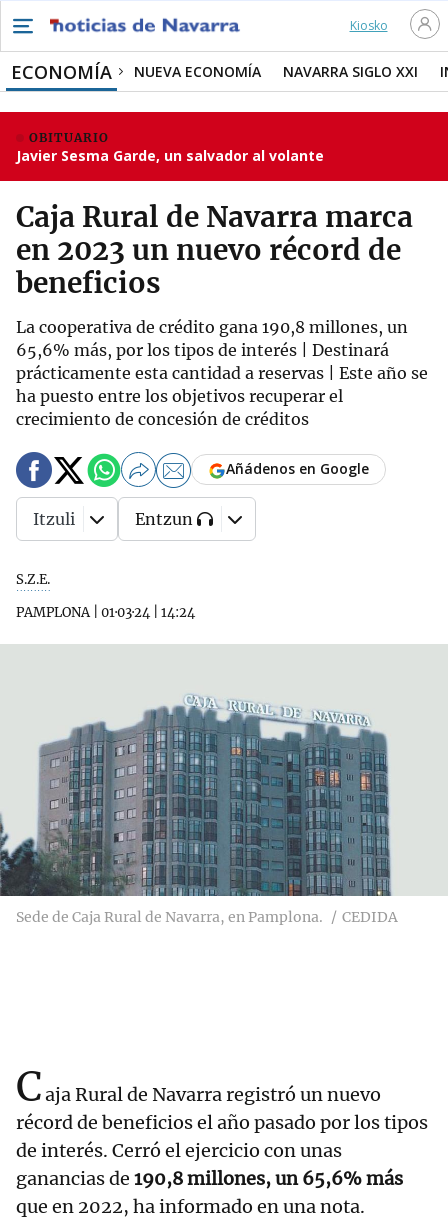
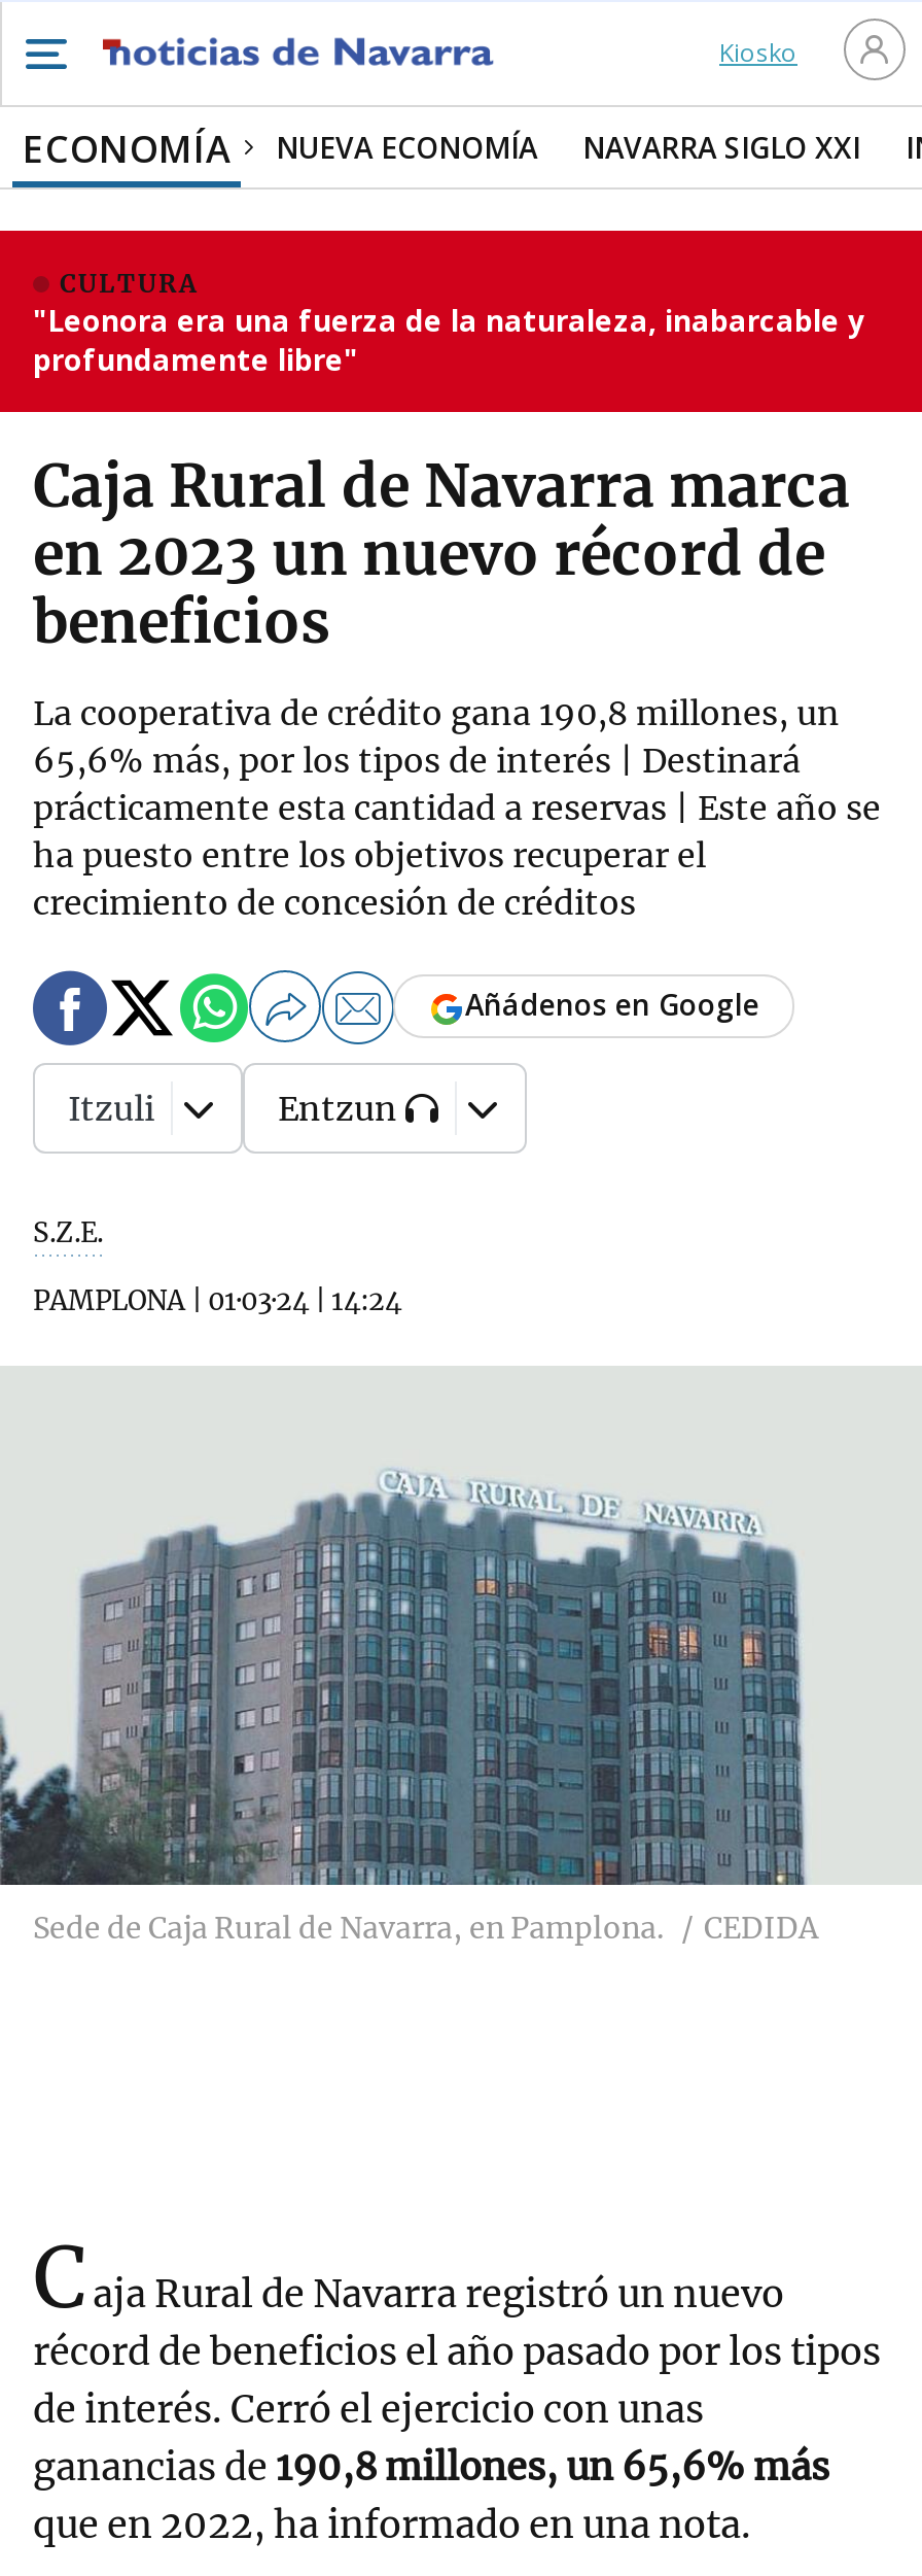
[16,130,324,165] OBITUARIO | Javier Sesma Garde, un salvador al volante -> [33,268,864,379] CULTURA | "Leonora era una fuerza de la naturaleza, inabarcable y | profundamente libre"

